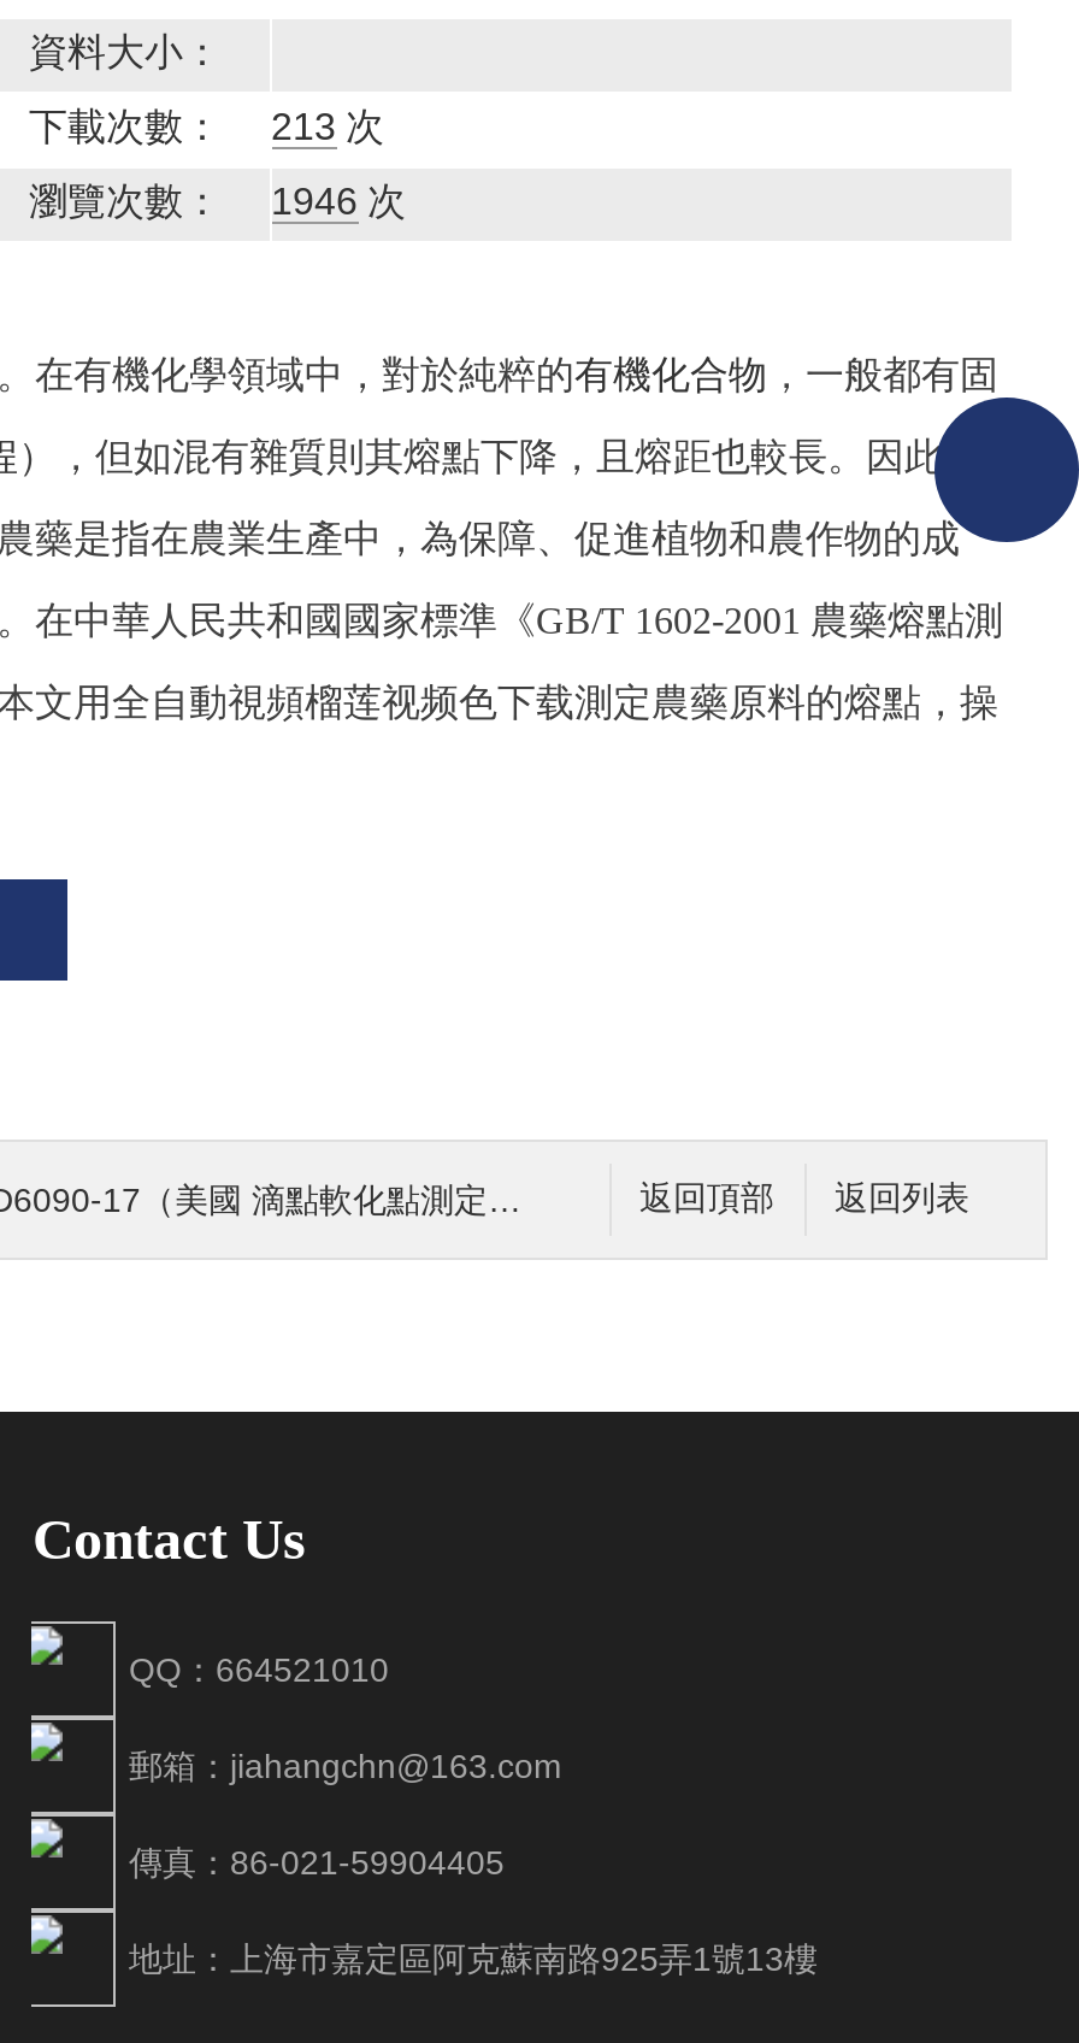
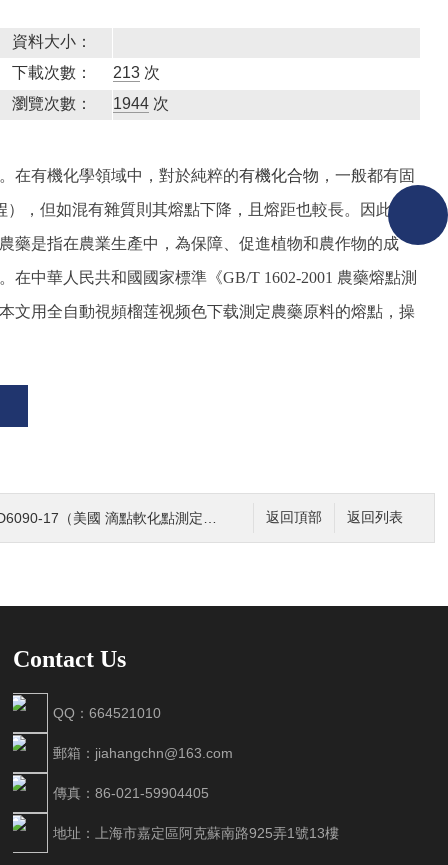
[29,181,406,222] 瀏覽次數： 1946次 -> [12,95,168,112] 瀏覽次數： 1944次

